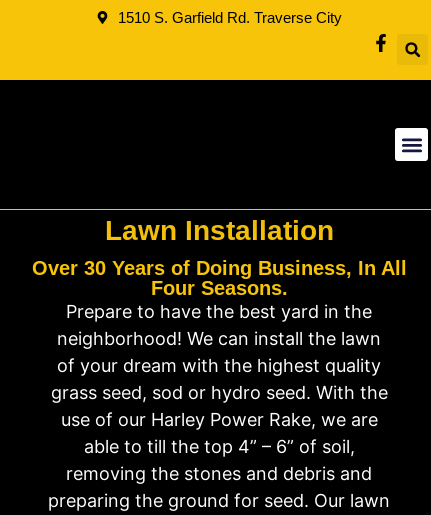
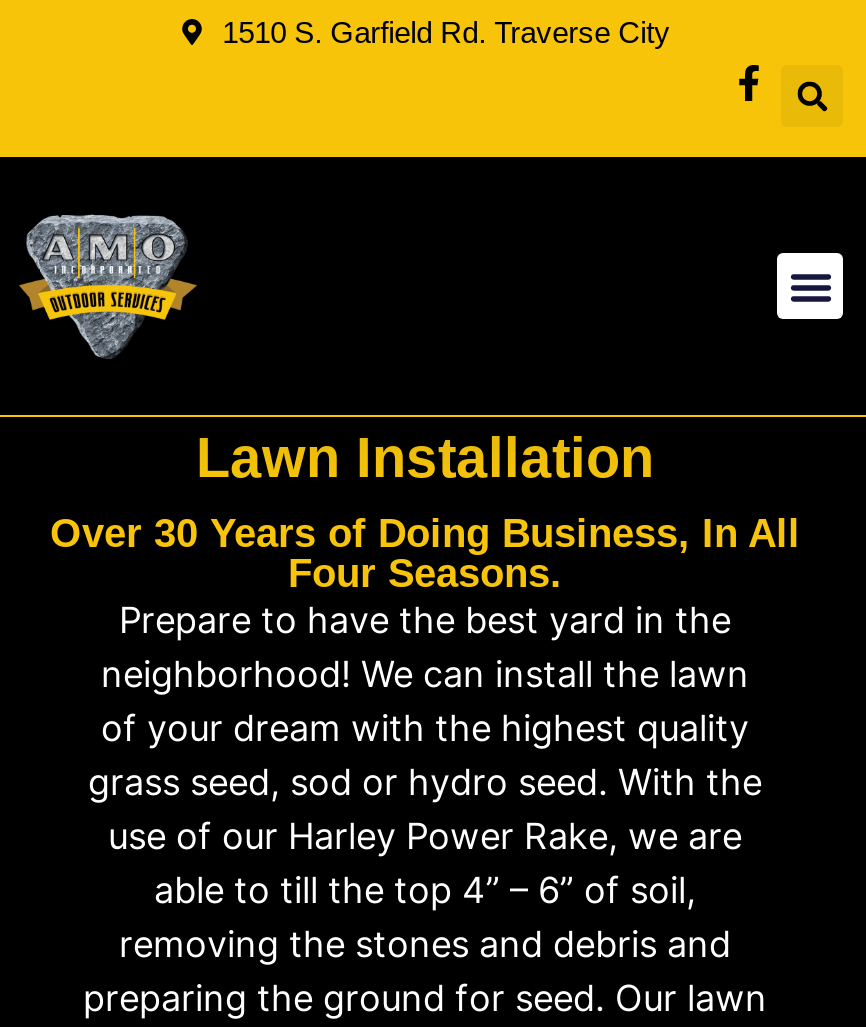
none -> [19,213,197,359] [image]

